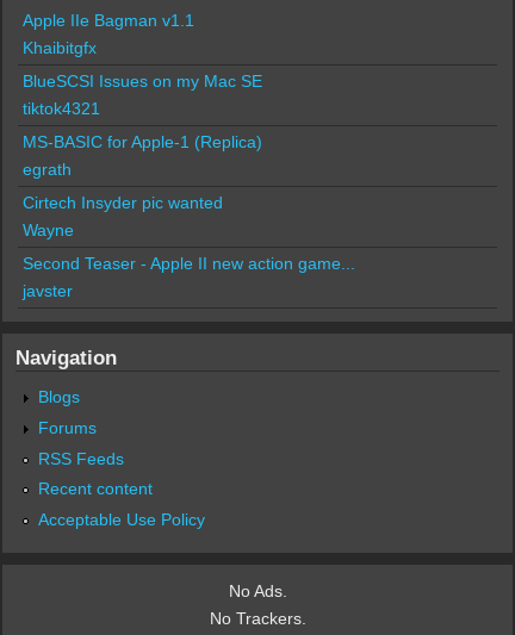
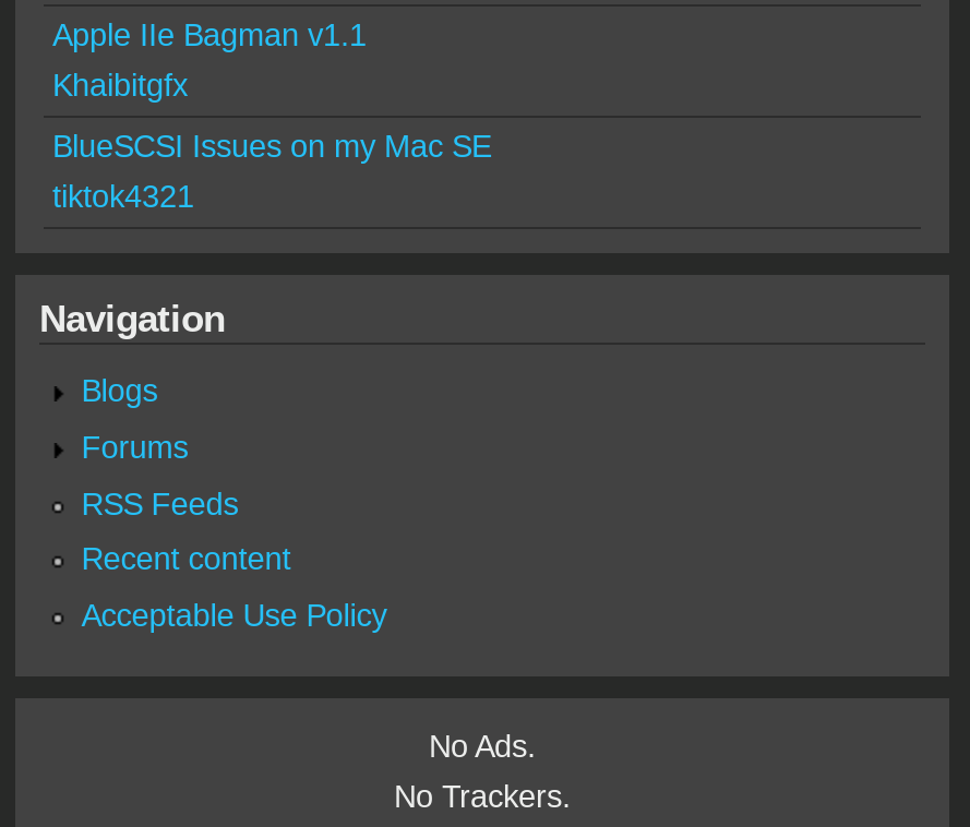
[23,132,355,300] MS-BASIC for Apple-1 (Replica) | egrath | Cirtech Insyder pic wanted | Wayne | Second Teaser - Apple II new action game... | javster -> none

